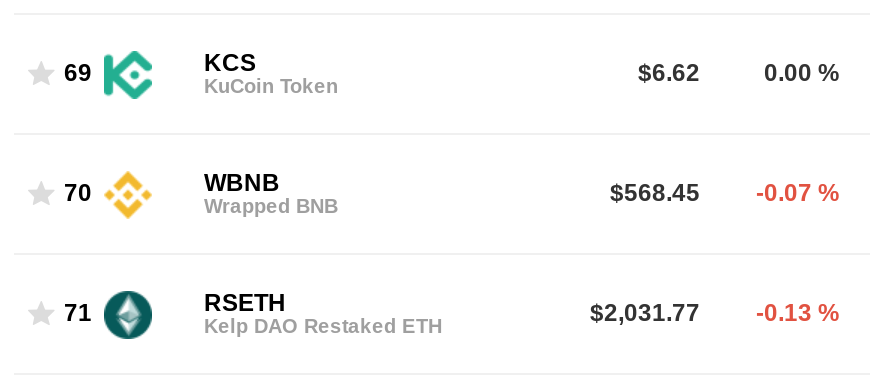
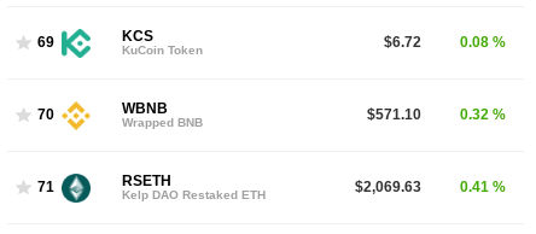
[638,60,700,88] $6.62 -> [384,34,421,51] $6.72
[764,60,840,88] 0.00 % -> [460,34,506,51] 0.08 %
[610,180,700,208] $568.45 -> [367,107,421,123] $571.10
[756,180,840,208] -0.07 % -> [460,107,506,123] 0.32 %
[590,300,700,328] $2,031.77 -> [355,179,421,196] $2,069.63
[756,300,840,328] -0.13 % -> [460,179,506,196] 0.41 %

